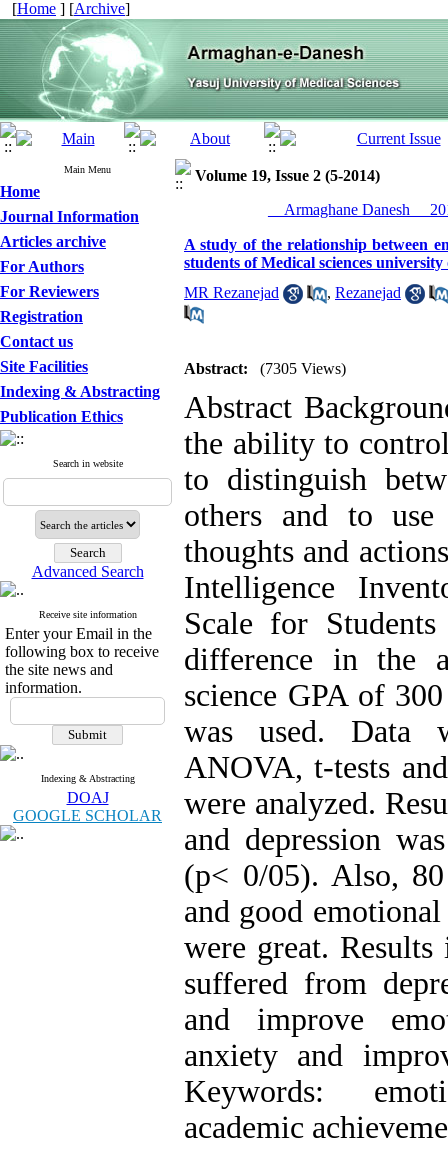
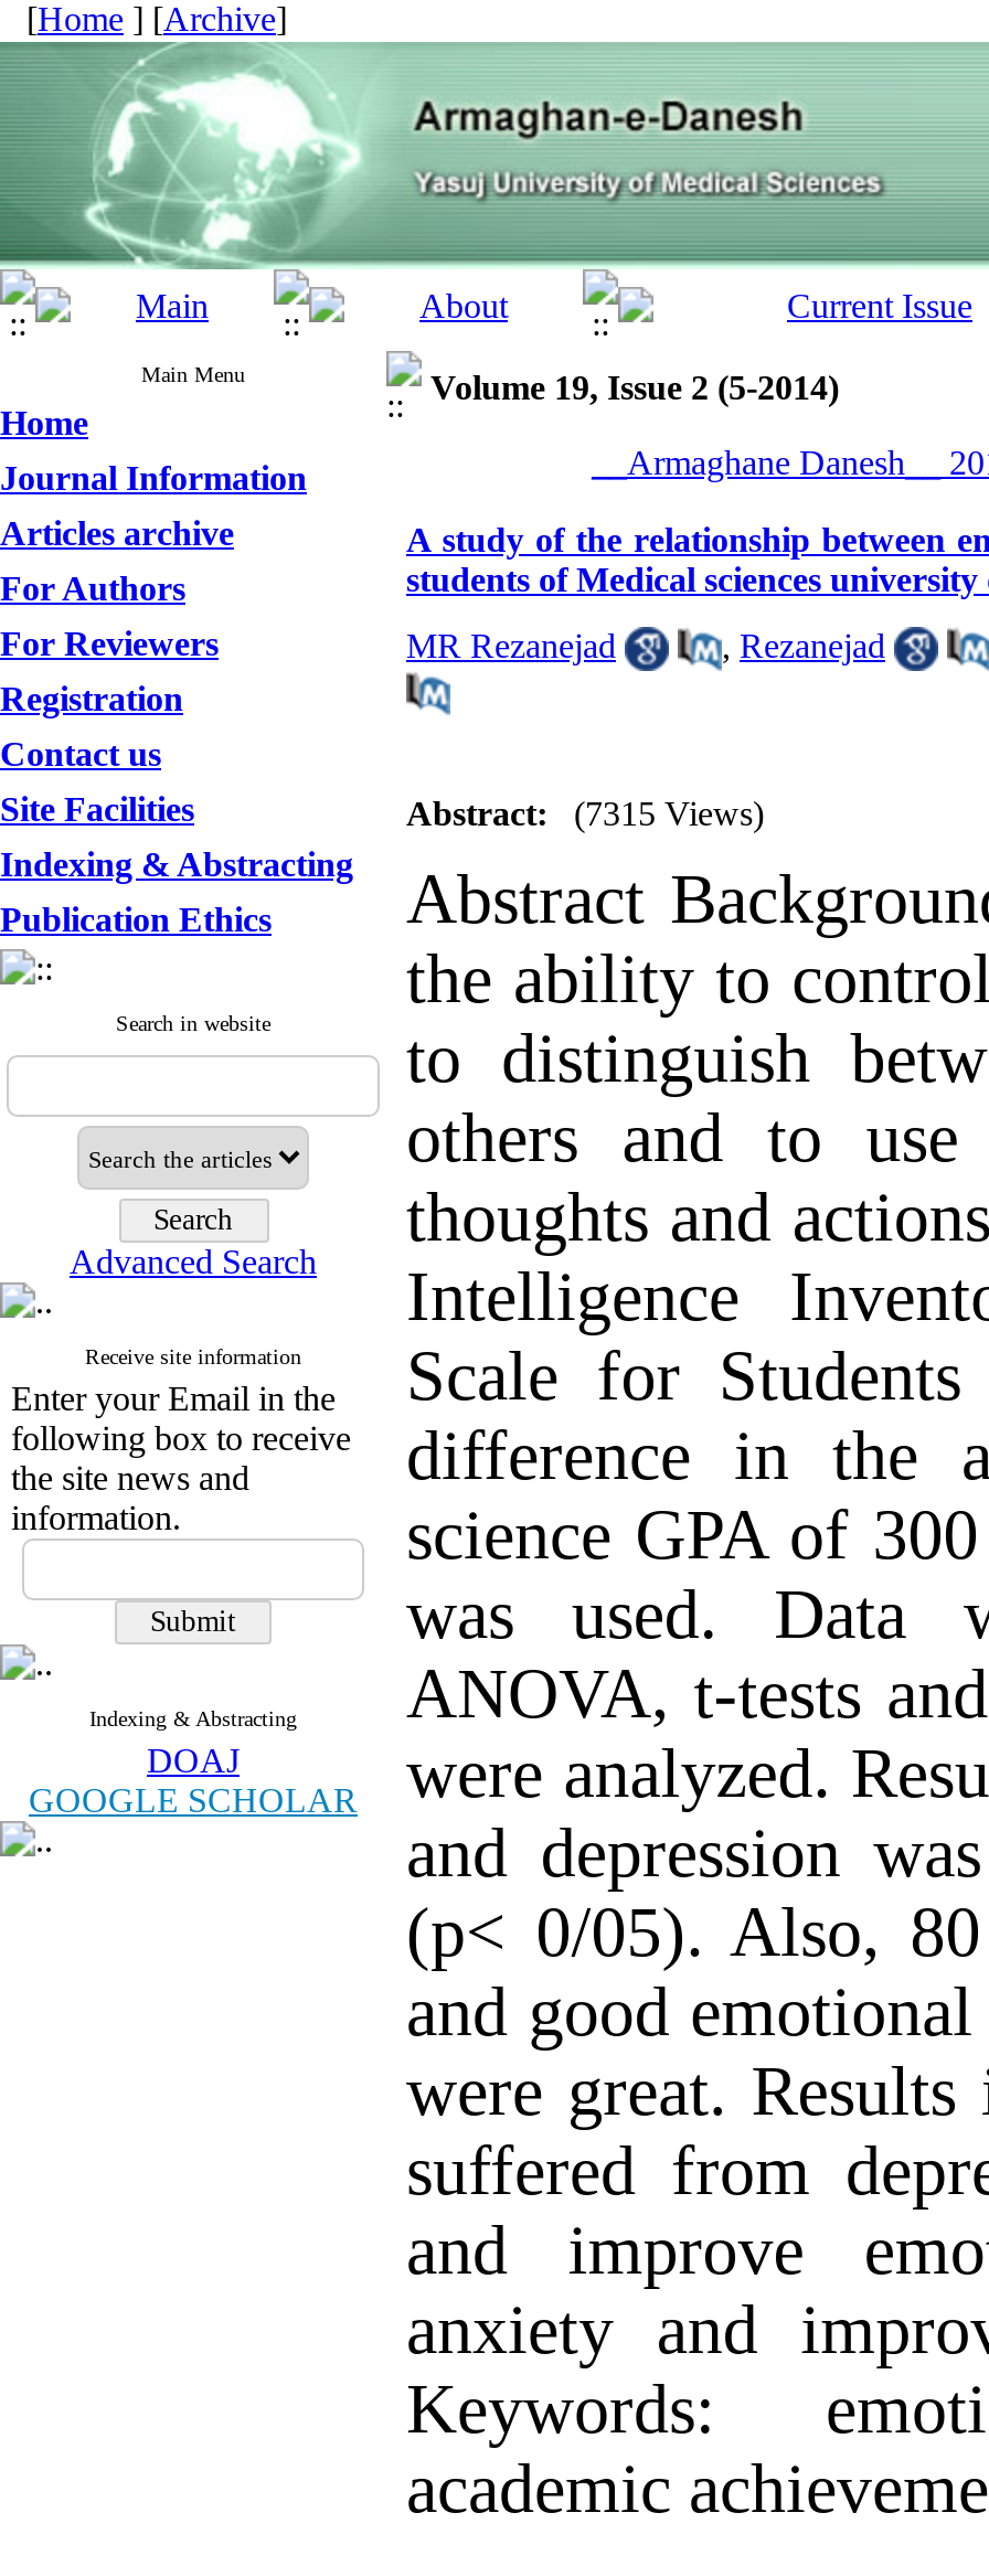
[184,360,346,377] Abstract: (7305 Views) -> [406,795,764,832] Abstract: (7315 Views)

